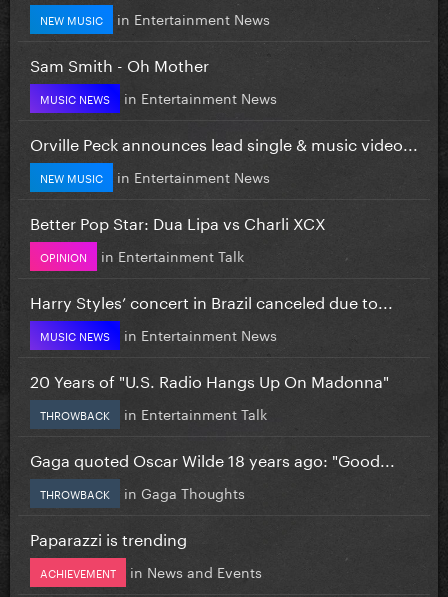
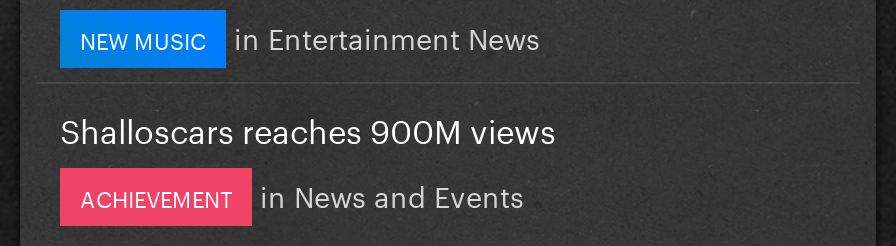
[30,51,418,550] Sam Smith - Oh Mother | MUSIC NEWS | in Entertainment News | Orville Peck announces lead single & music video... | NEW MUSIC | in Entertainment News | Better Pop Star: Dua Lipa vs Charli XCX | OPINION | in Entertainment Talk | Harry Styles’ concert in Brazil canceled due to... | MUSIC NEWS | in Entertainment News | 20 Years of "U.S. Radio Hangs Up On Madonna" | THROWBACK | in Entertainment Talk | Gaga quoted Oscar Wilde 18 years ago: "Good... | THROWBACK | in Gaga Thoughts | Paparazzi is trending -> [60,102,556,152] Shalloscars reaches 900M views

